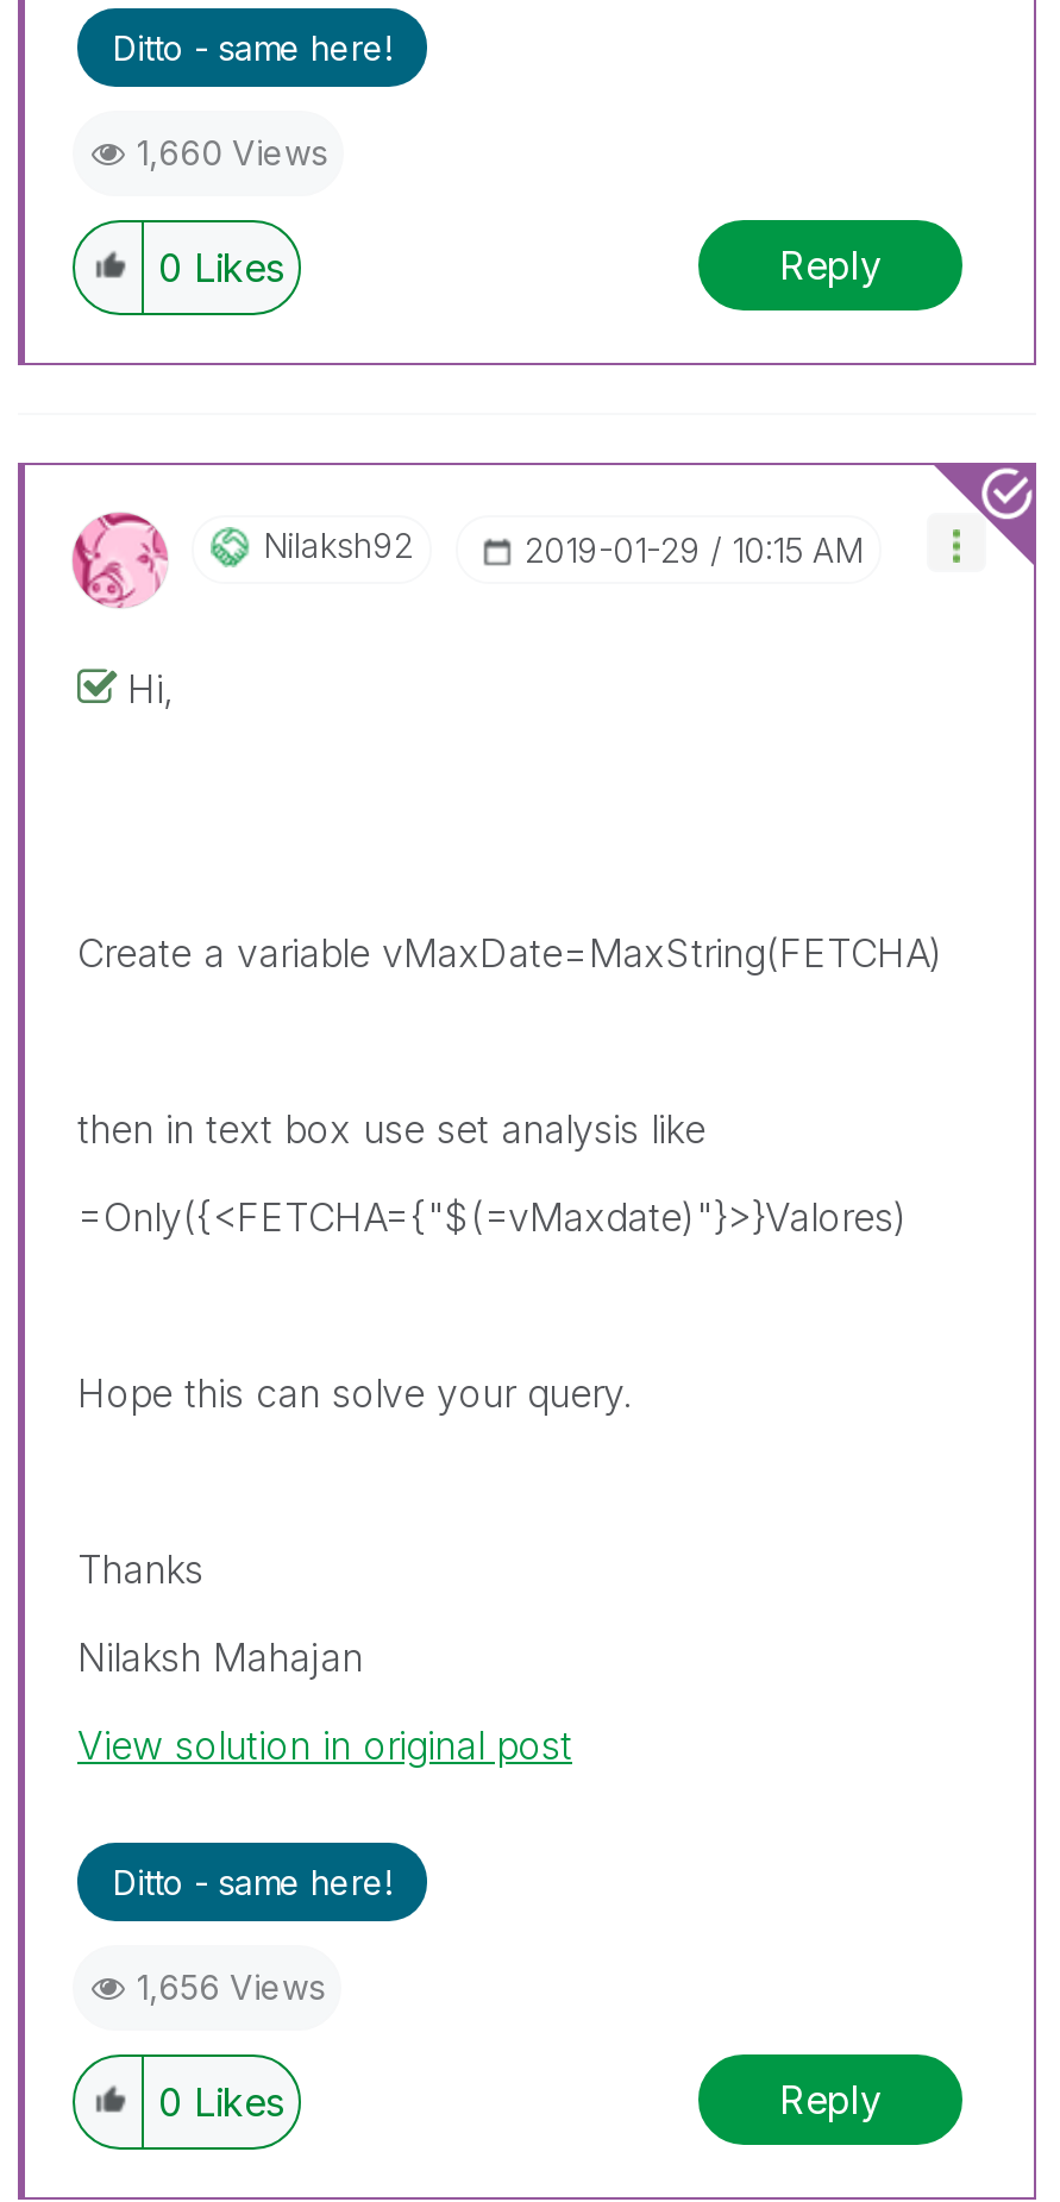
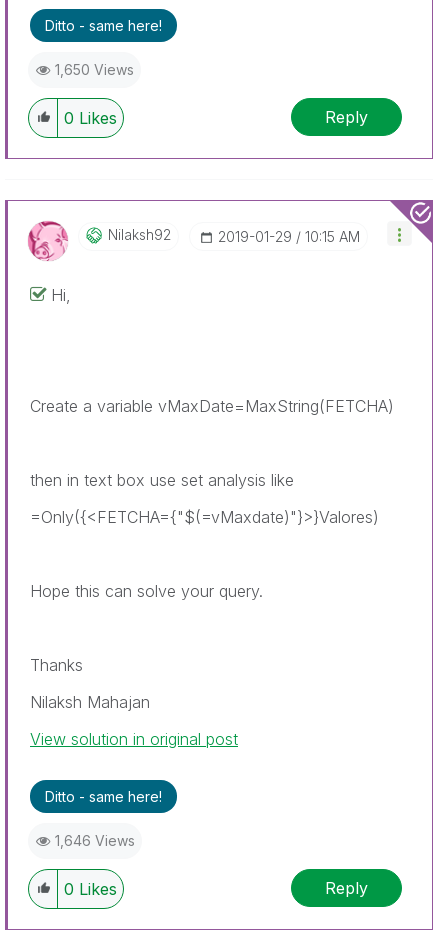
[137,132,327,172] 1,660 Views -> [55,61,134,78] 1,650 Views
[137,1966,325,2007] 1,656 Views -> [55,832,135,849] 1,646 Views

